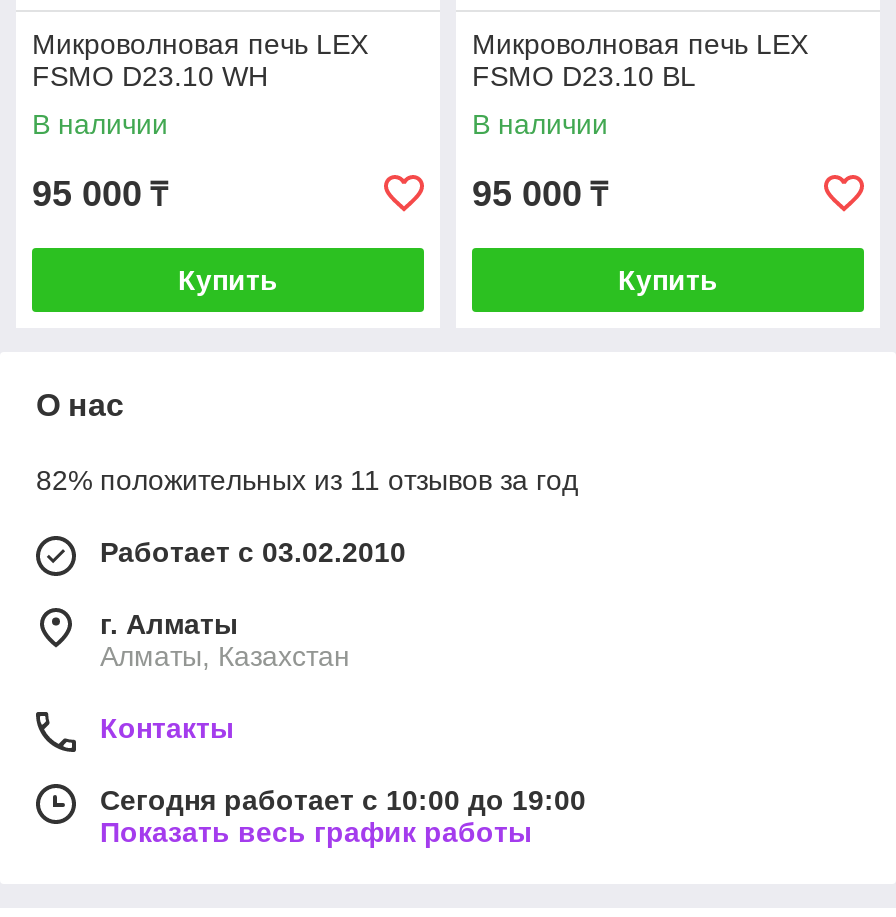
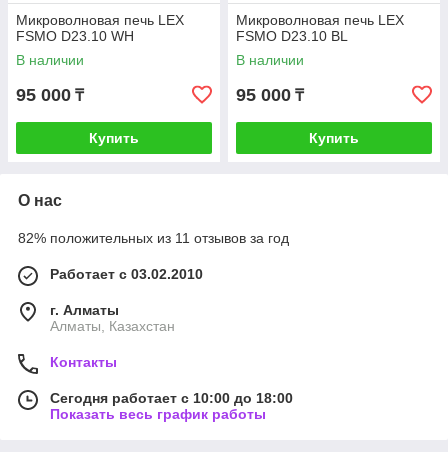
[100,785,586,817] Сегодня работает с 10:00 до 19:00 -> [50,390,293,406] Сегодня работает с 10:00 до 18:00

